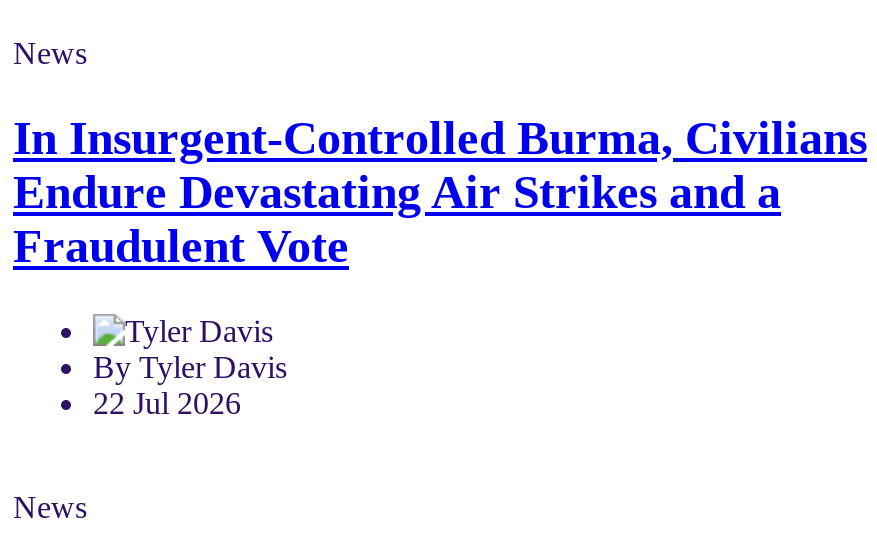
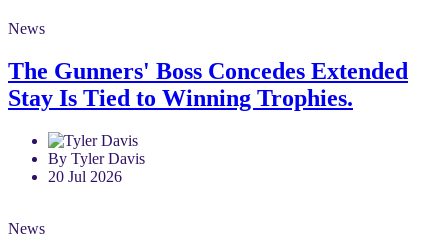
[13,111,867,271] In Insurgent-Controlled Burma, Civilians | Endure Devastating Air Strikes and a | Fraudulent Vote -> [8,58,408,111] The Gunners' Boss Concedes Extended | Stay Is Tied to Winning Trophies.
[93,385,241,419] 22 Jul 2026 -> [48,168,122,185] 20 Jul 2026

